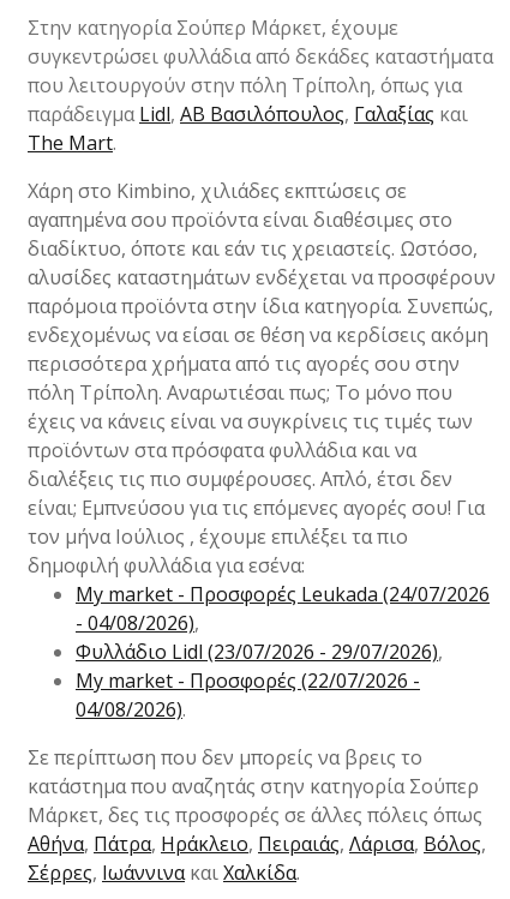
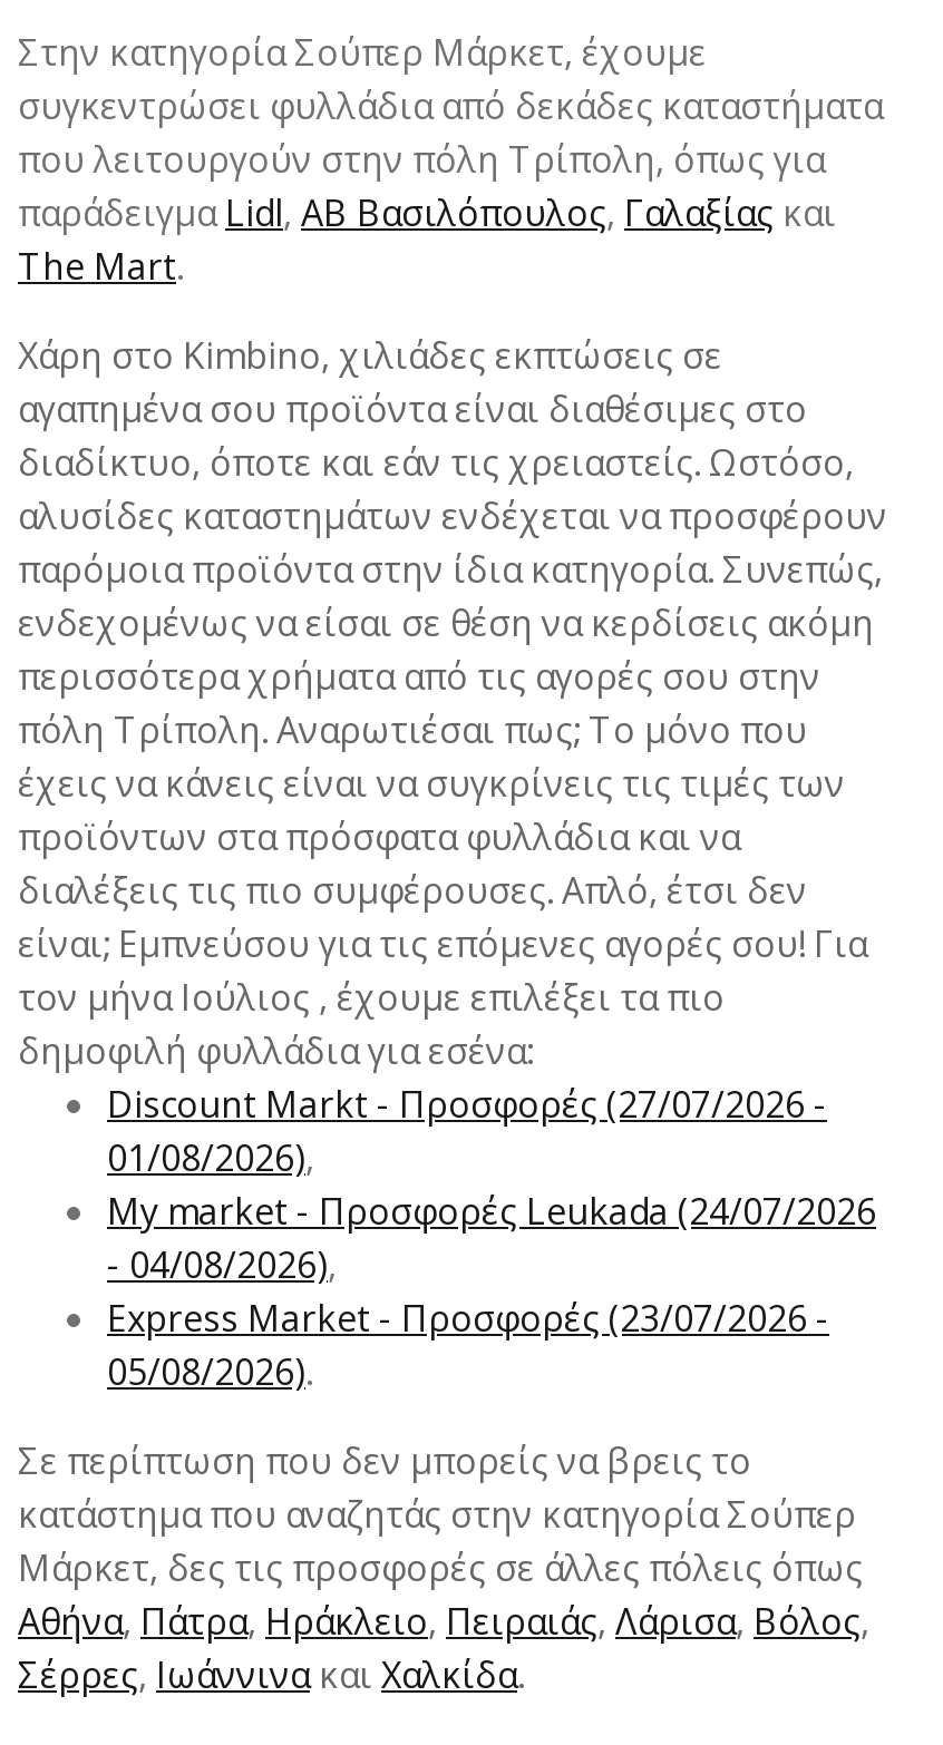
none -> [107,1080,827,1183] Discount Markt - Προσφορές (27/07/2026 - | 01/08/2026),
moved [76,581,490,636] -> [107,1187,876,1290]: My market - Προσφορές Leukada (24/07/2026 | - 04/08/2026),
[76,638,443,722] Φυλλάδιο Lidl (23/07/2026 - 29/07/2026), | My market - Προσφορές (22/07/2026 - | 04/08/2026). -> [107,1294,829,1397] Express Market - Προσφορές (23/07/2026 - | 05/08/2026).

